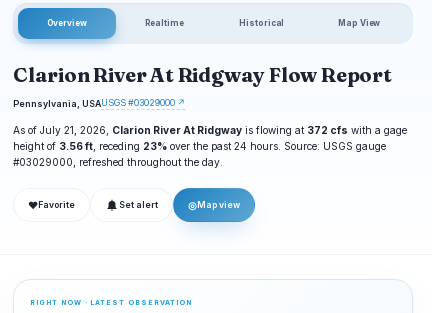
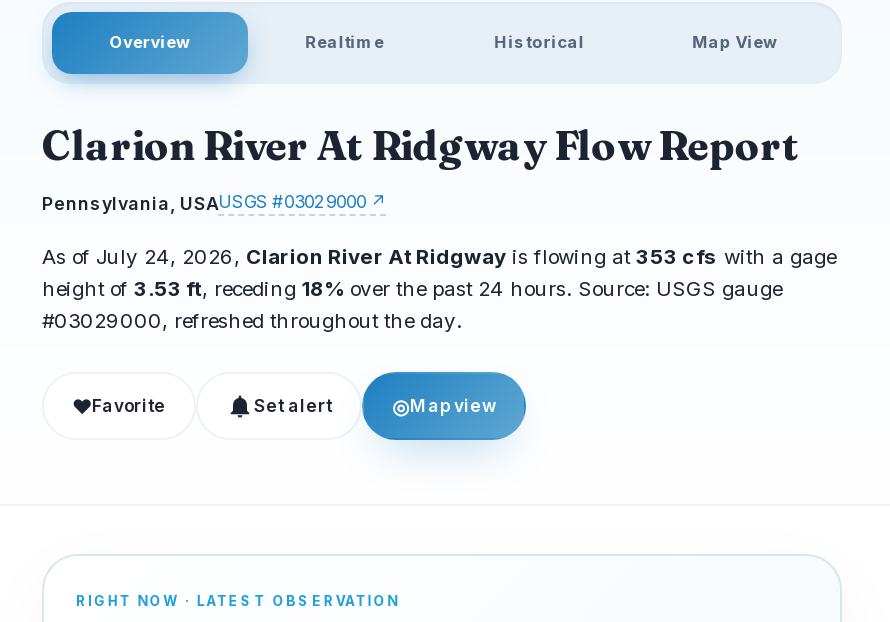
[13,124,407,136] As of July 21, 2026, Clarion River At Ridgway is flowing at 372 cfs with a gage -> [42,244,836,268] As of July 24, 2026, Clarion River At Ridgway is flowing at 353 cfs with a gage
[13,140,386,152] height of 3.56 ft, receding 23% over the past 24 hours. Source: USGS gauge -> [42,276,782,300] height of 3.53 ft, receding 18% over the past 24 hours. Source: USGS gauge

